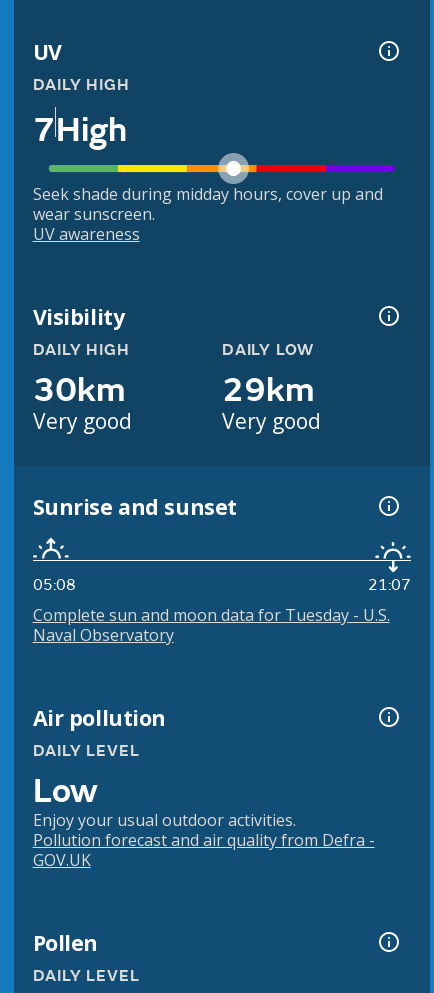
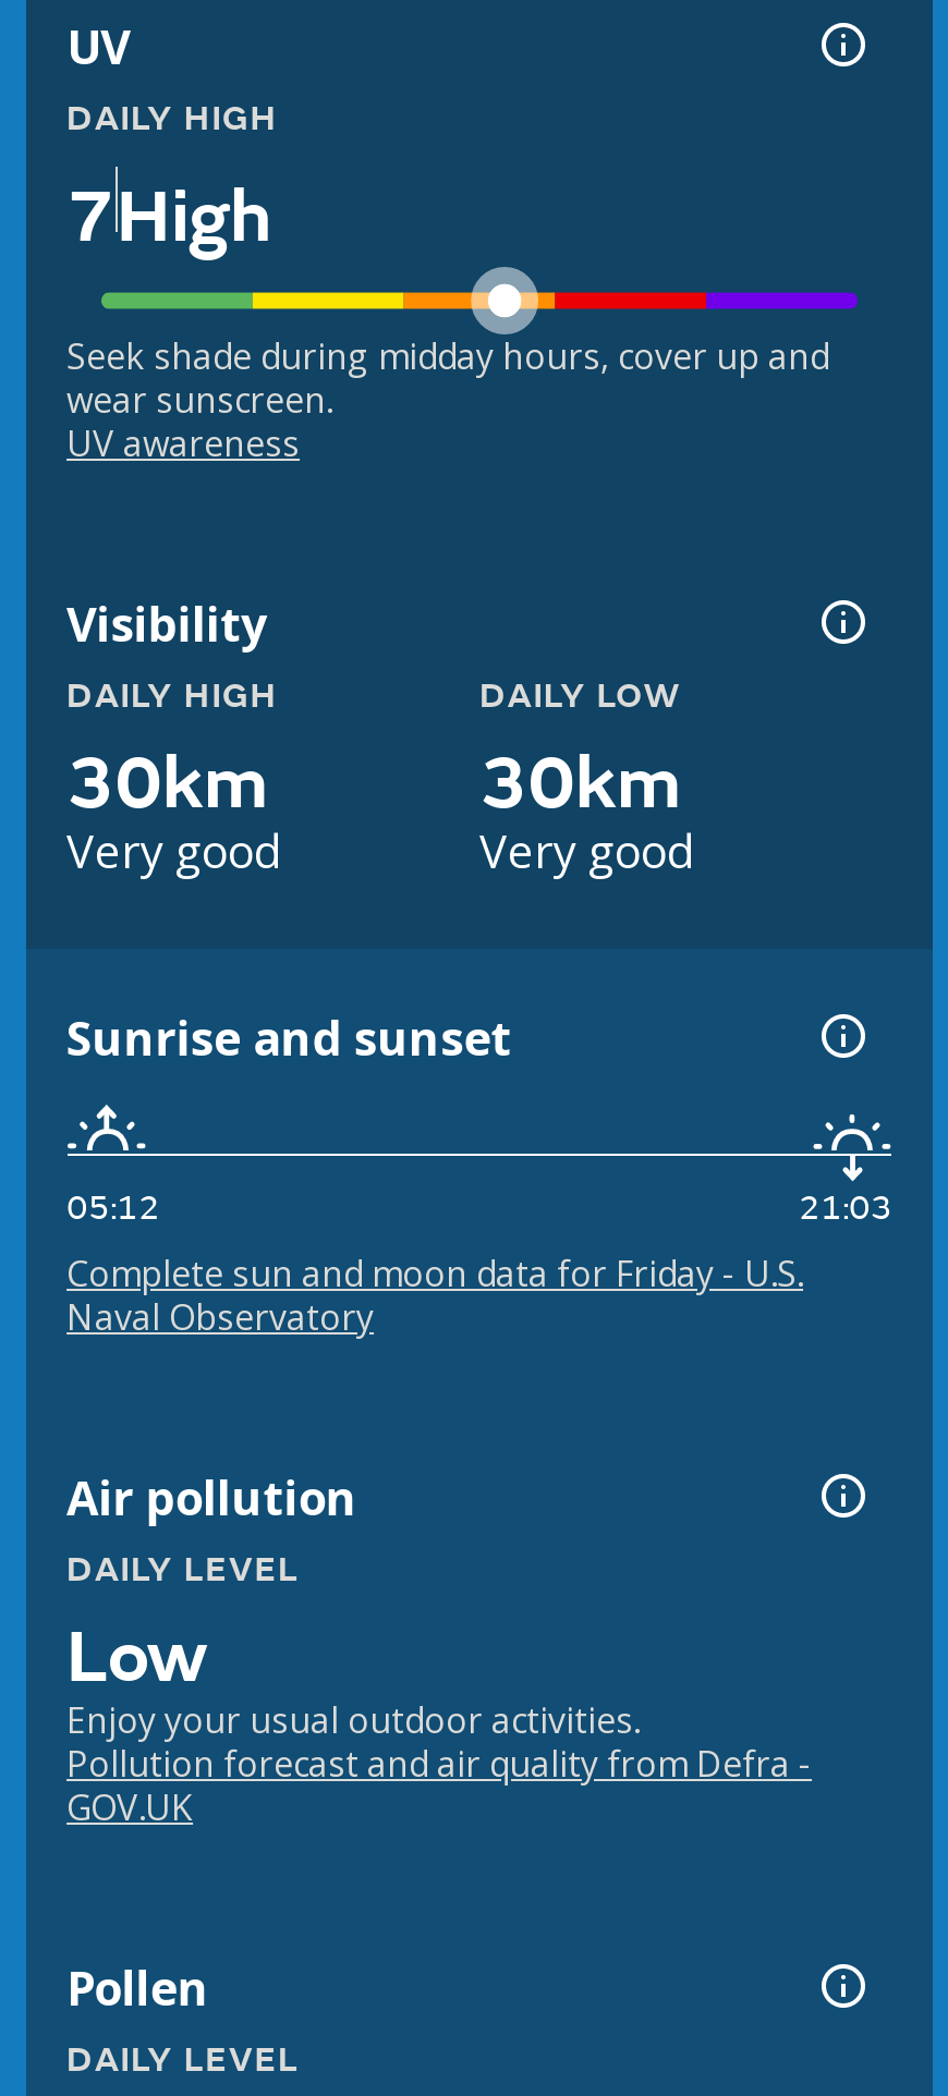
[222,369,314,411] 29km -> [479,738,680,829] 30km
[32,575,75,595] 05:08 -> [66,1187,160,1230] 05:12
[368,575,411,595] 21:07 -> [799,1187,892,1230] 21:03
[32,604,389,626] Complete sun and moon data for Tuesday - U.S. -> [66,1250,803,1298] Complete sun and moon data for Friday - U.S.

